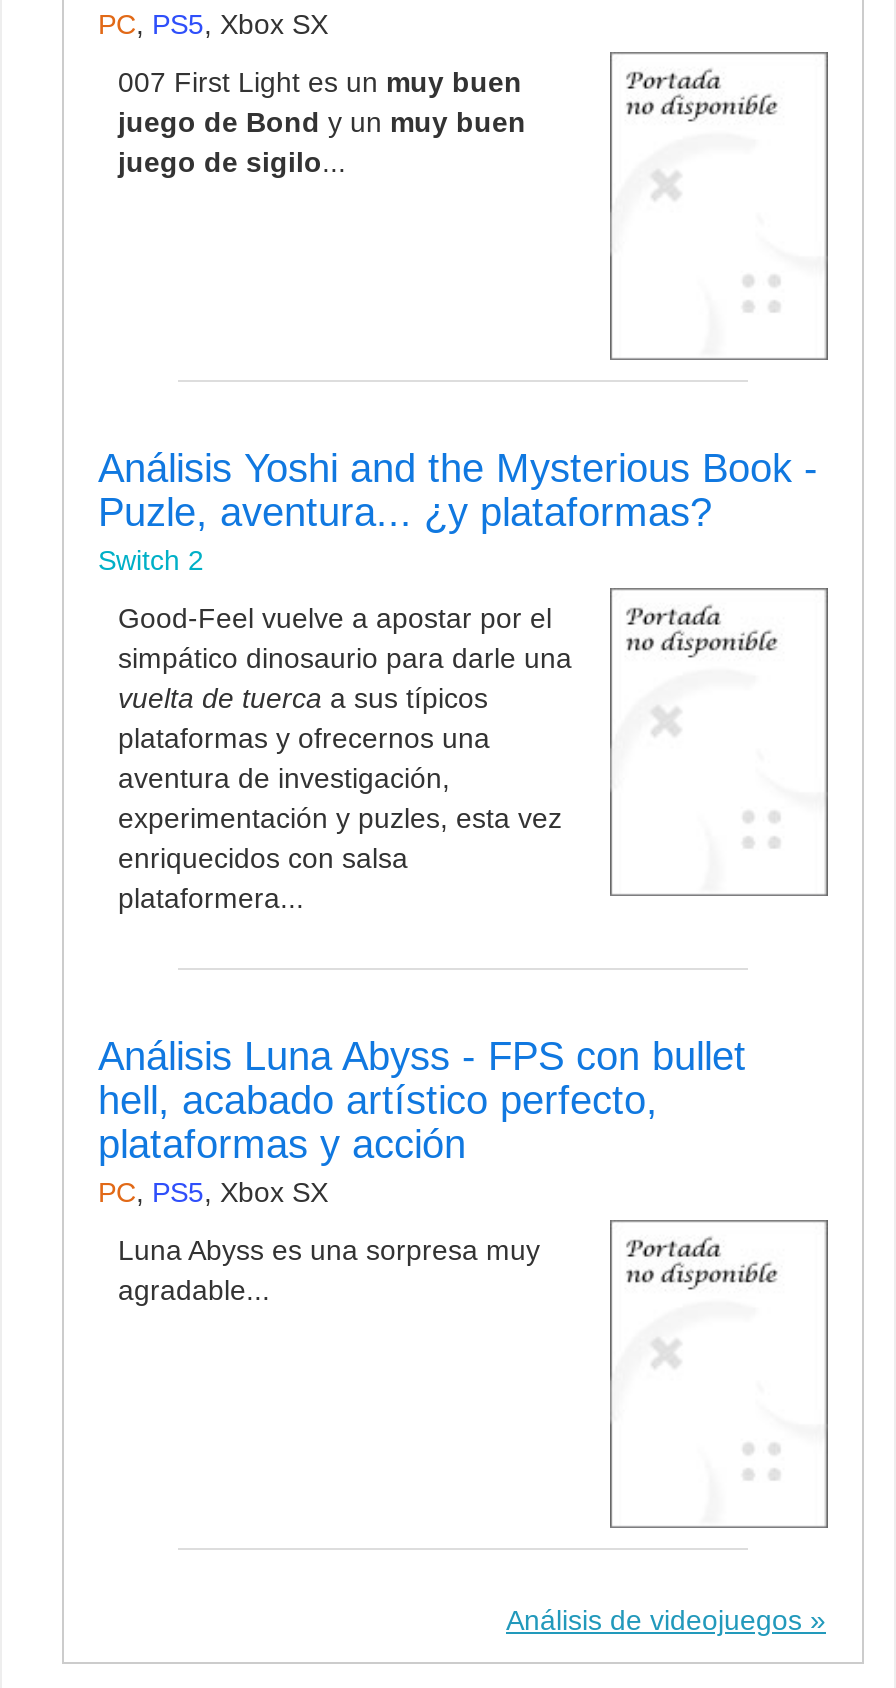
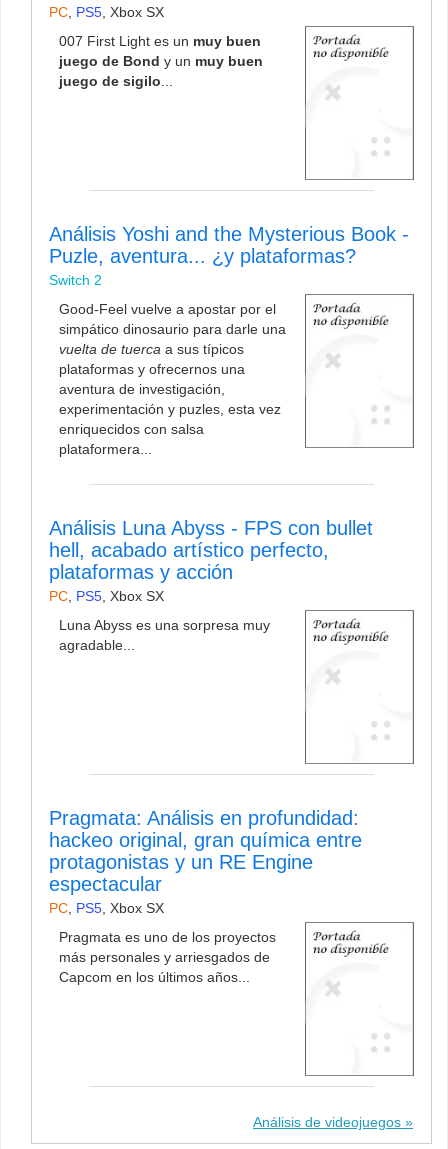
none -> [49,807,362,985] Pragmata: Análisis en profundidad: | hackeo original, gran química entre | protagonistas y un RE Engine | espectacular | PC, PS5, Xbox SX | Pragmata es uno de los proyectos | más personales y arriesgados de | Capcom en los últimos años...

